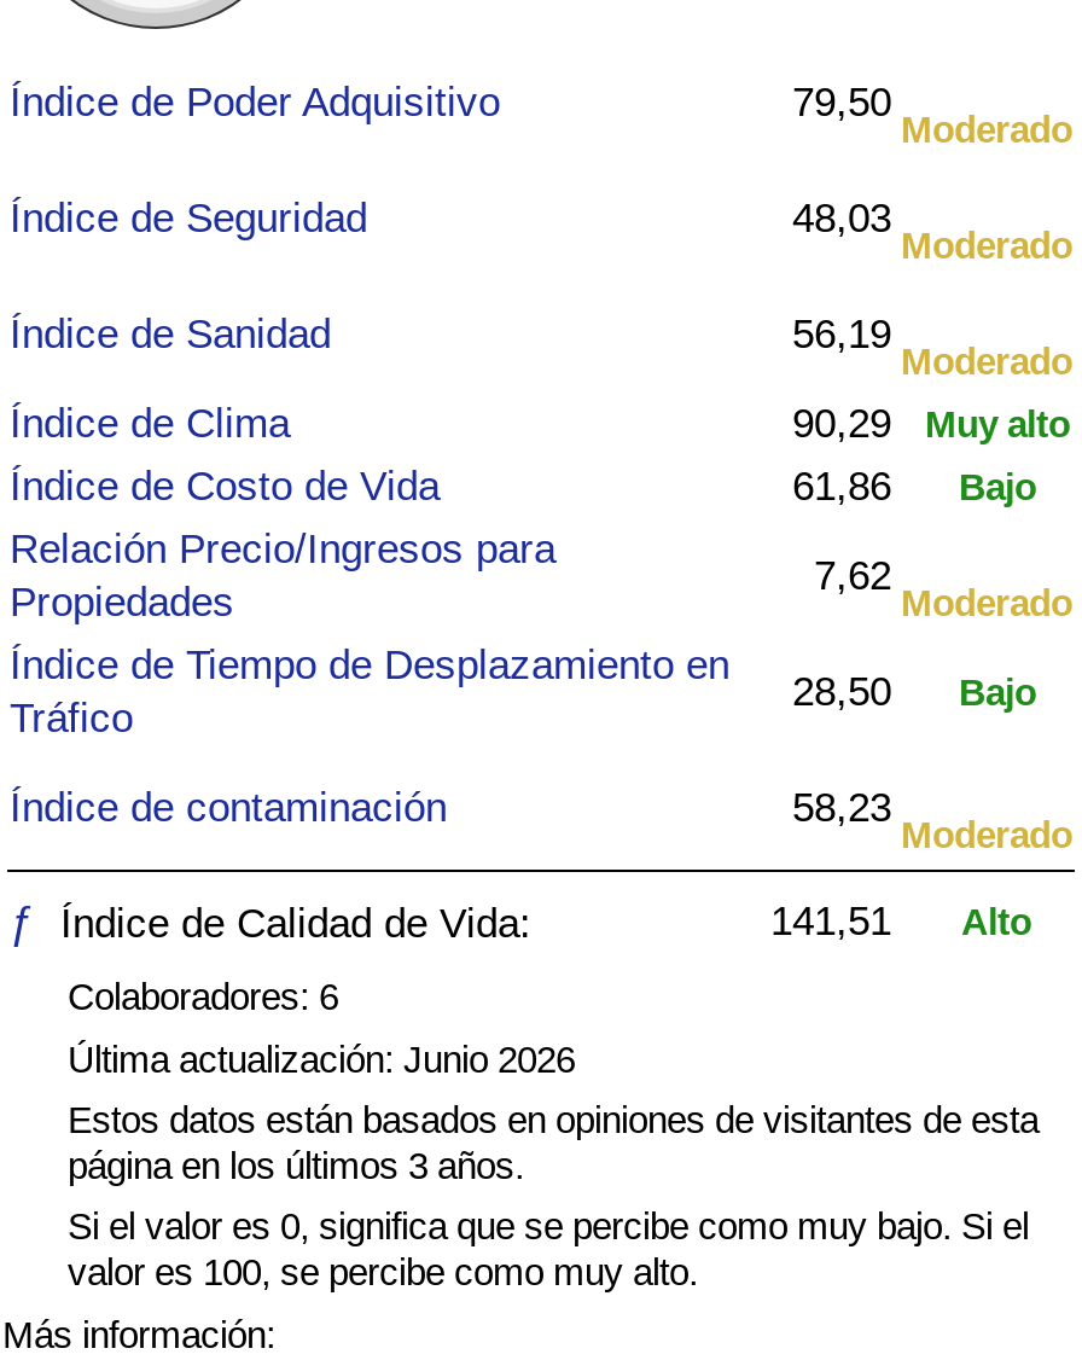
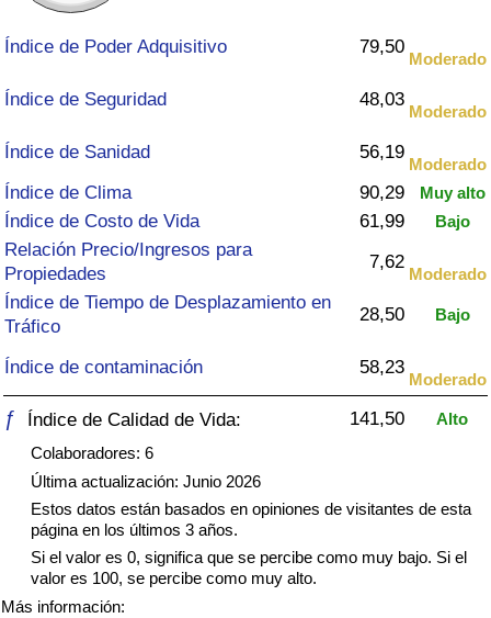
[792,465,1036,511] 61,86 Bajo -> [359,211,470,232] 61,99 Bajo
[770,900,1031,945] 141,51 Alto -> [350,409,468,430] 141,50 Alto

